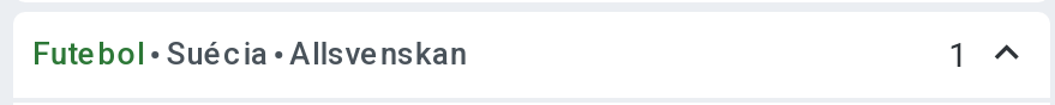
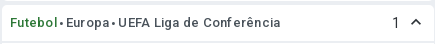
[32,36,467,72] Futebol Suécia Allsvenskan -> [10,15,280,30] Futebol Europa UEFA Liga de Conferência

